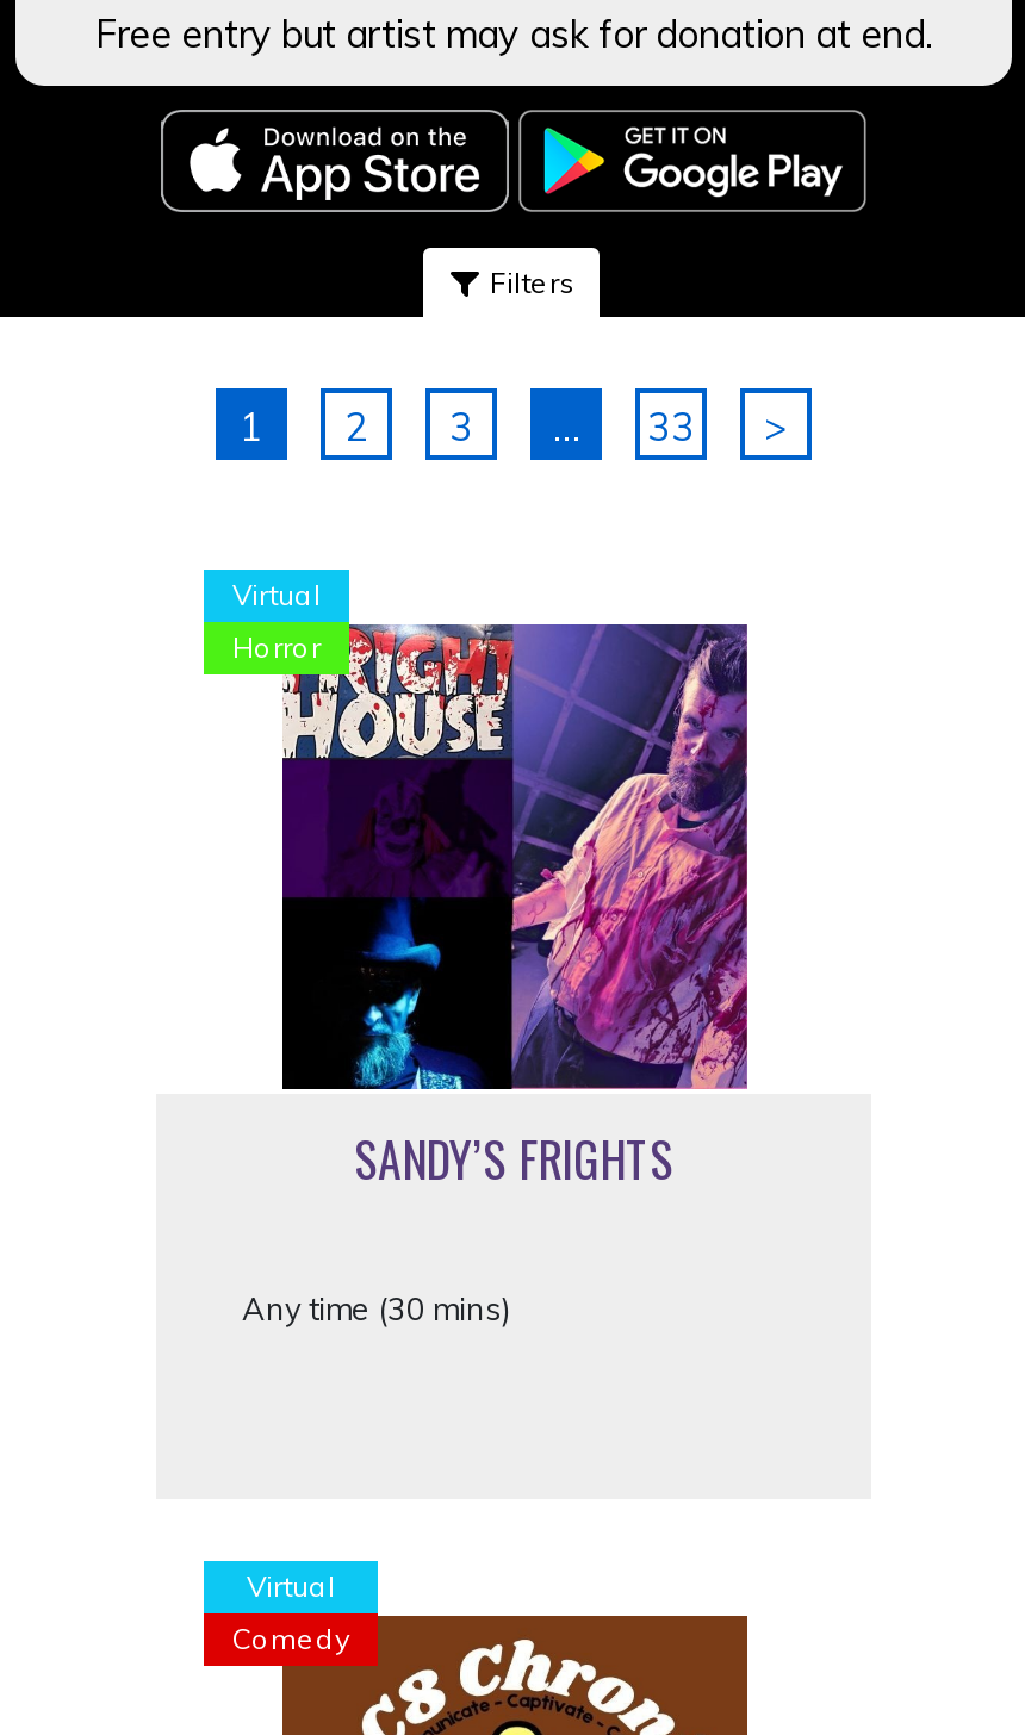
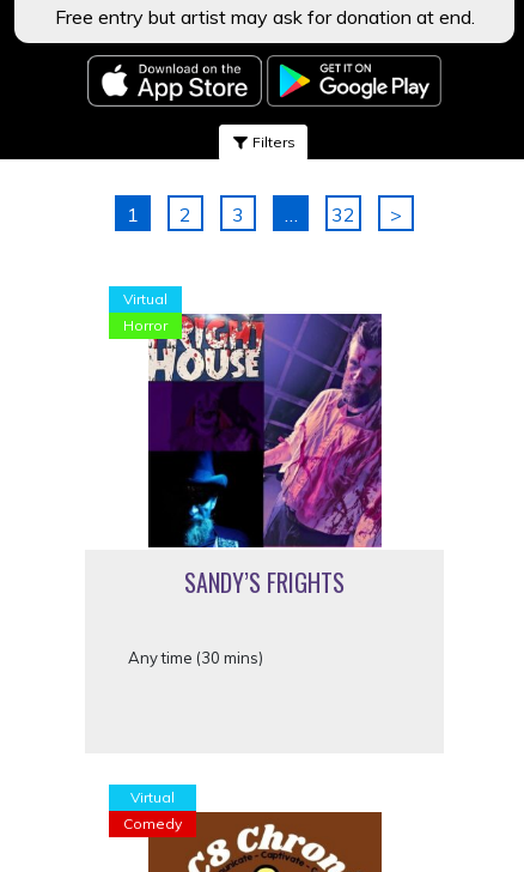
[647,403,695,451] 33 -> [331,203,355,227] 32

